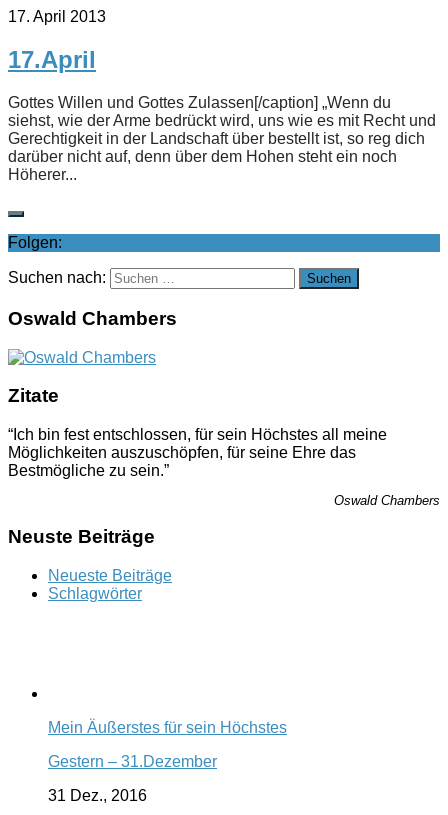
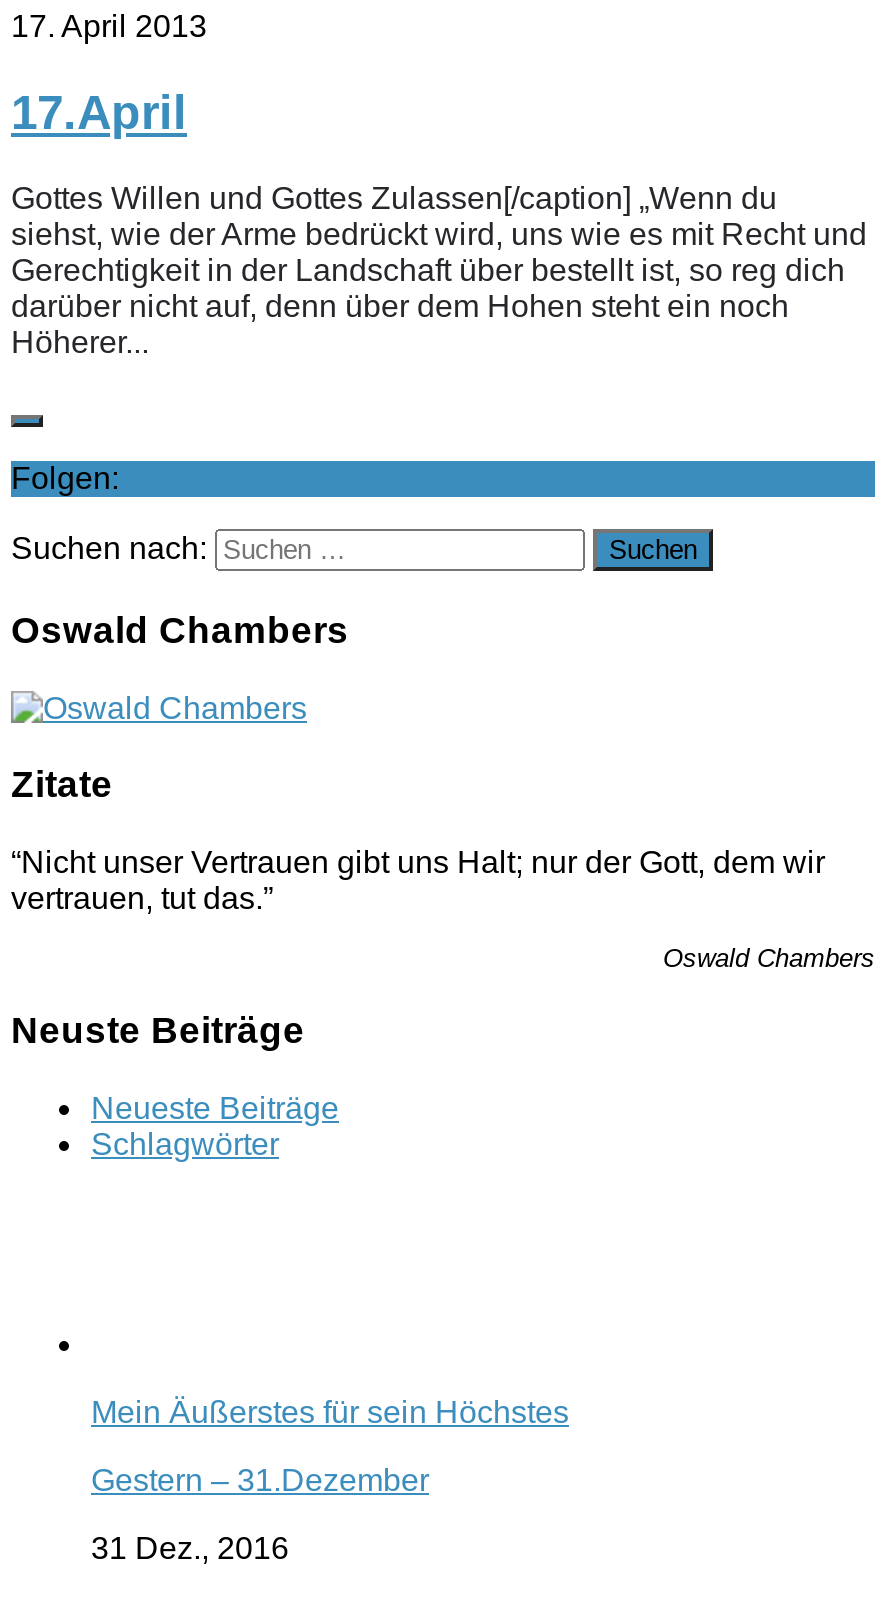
[8,426,387,479] “Ich bin fest entschlossen, für sein Höchstes all meine | Möglichkeiten auszuschöpfen, für seine Ehre das | Bestmögliche zu sein.” -> [11,845,825,915] “Nicht unser Vertrauen gibt uns Halt; nur der Gott, dem wir | vertrauen, tut das.”

